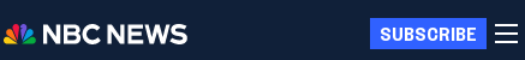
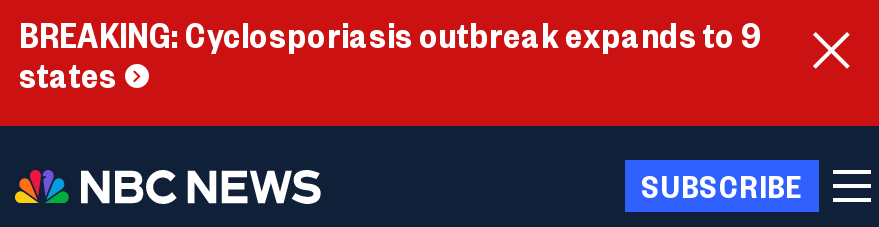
none -> [19,10,761,96] BREAKING: Cyclosporiasis outbreak expands to 9 | states

